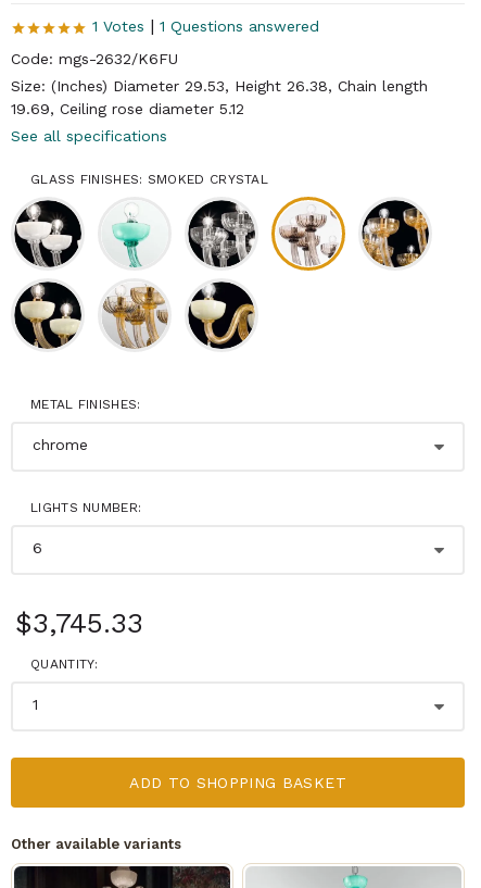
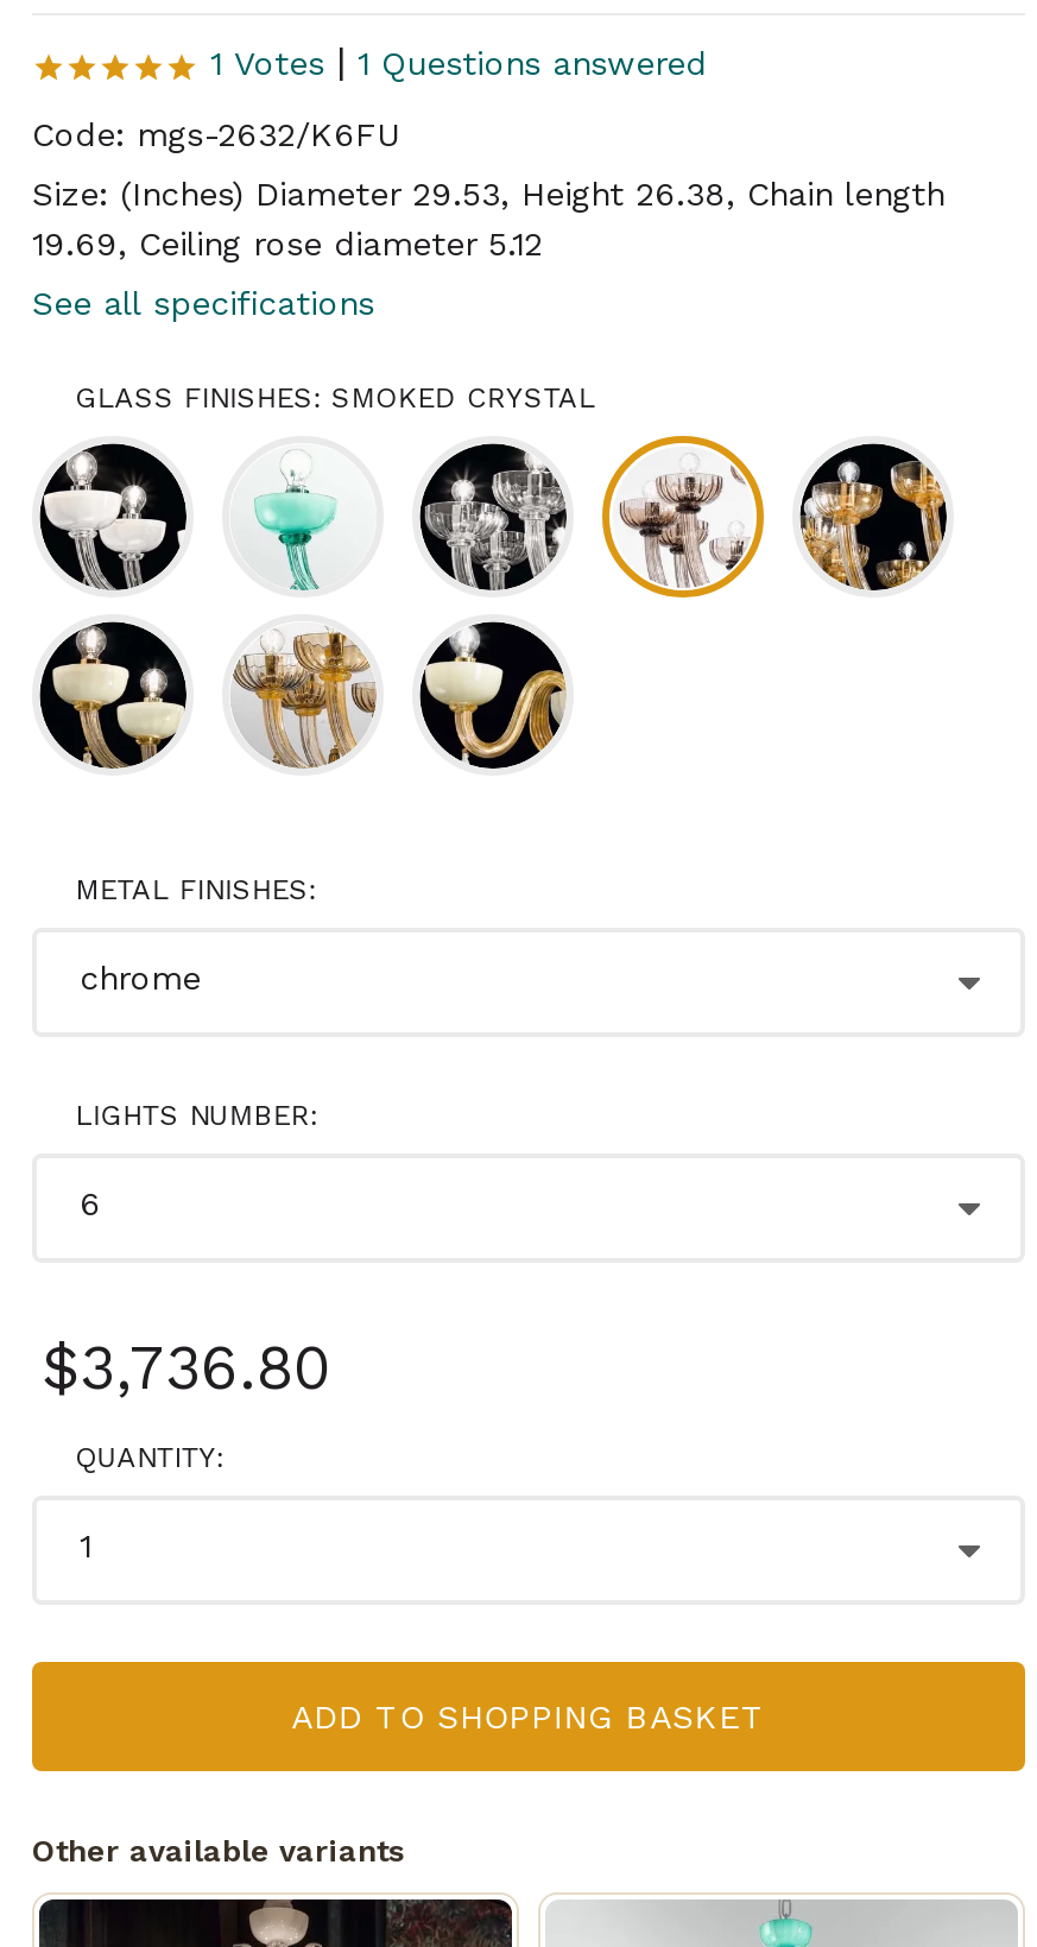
[15,606,143,639] $3,745.33 -> [42,1332,334,1403] $3,736.80

